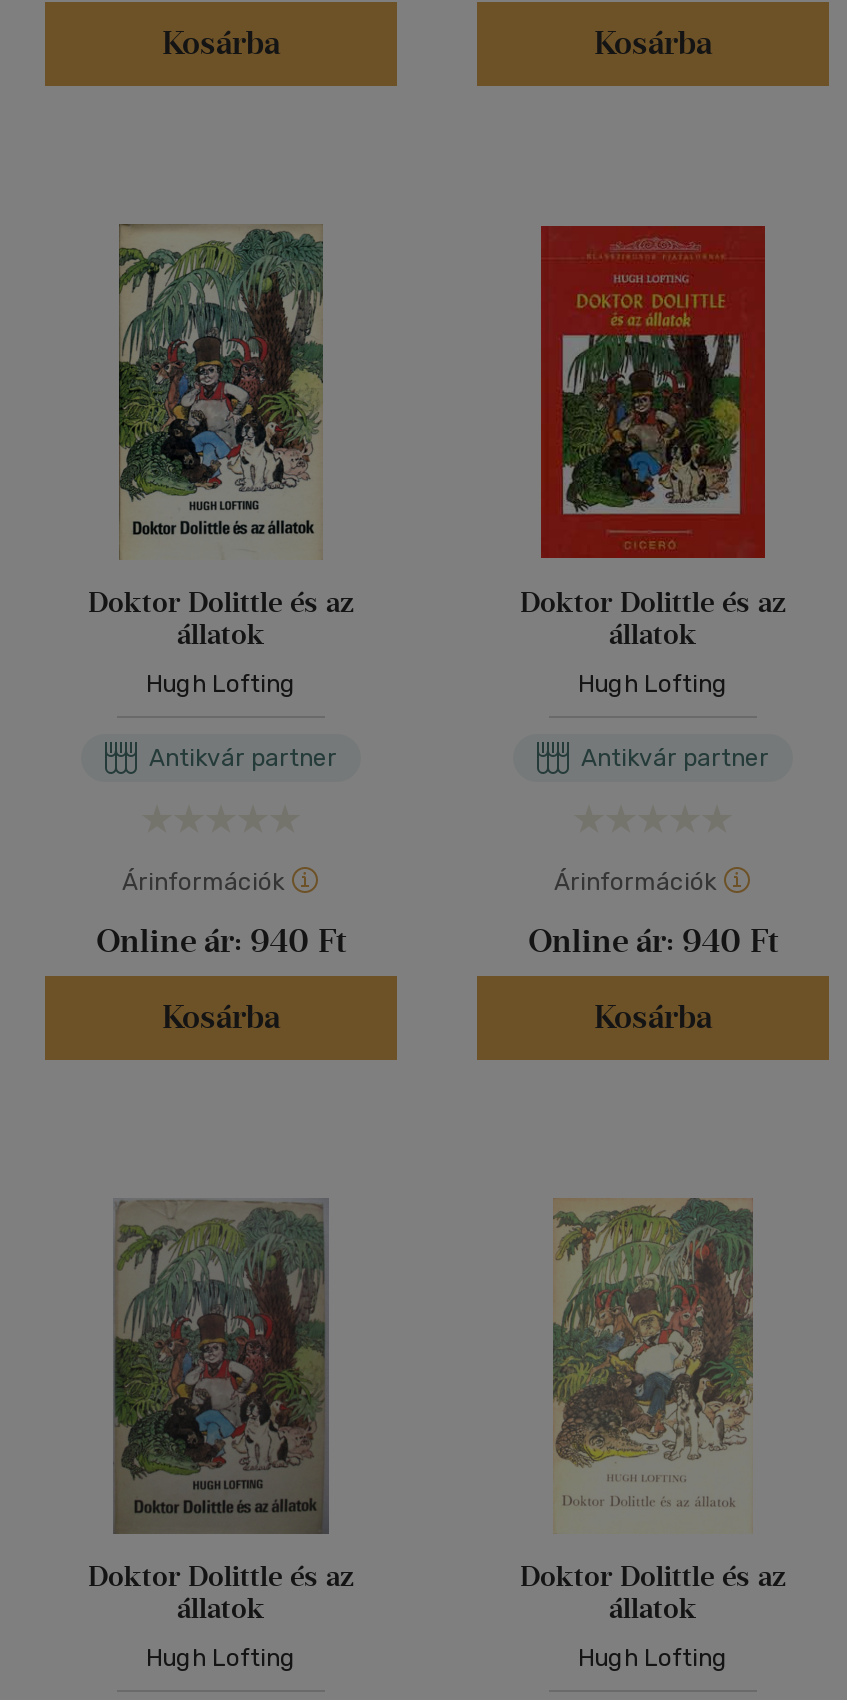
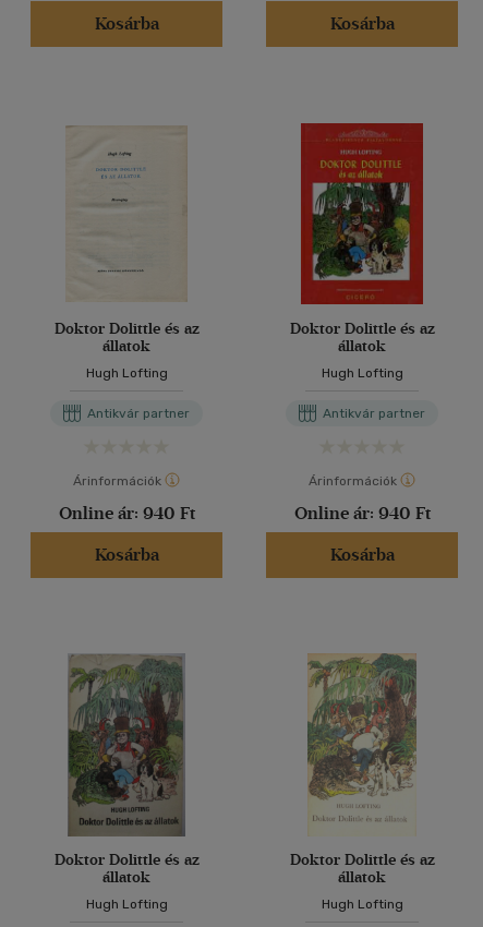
[111,222,331,560] [image] -> none

